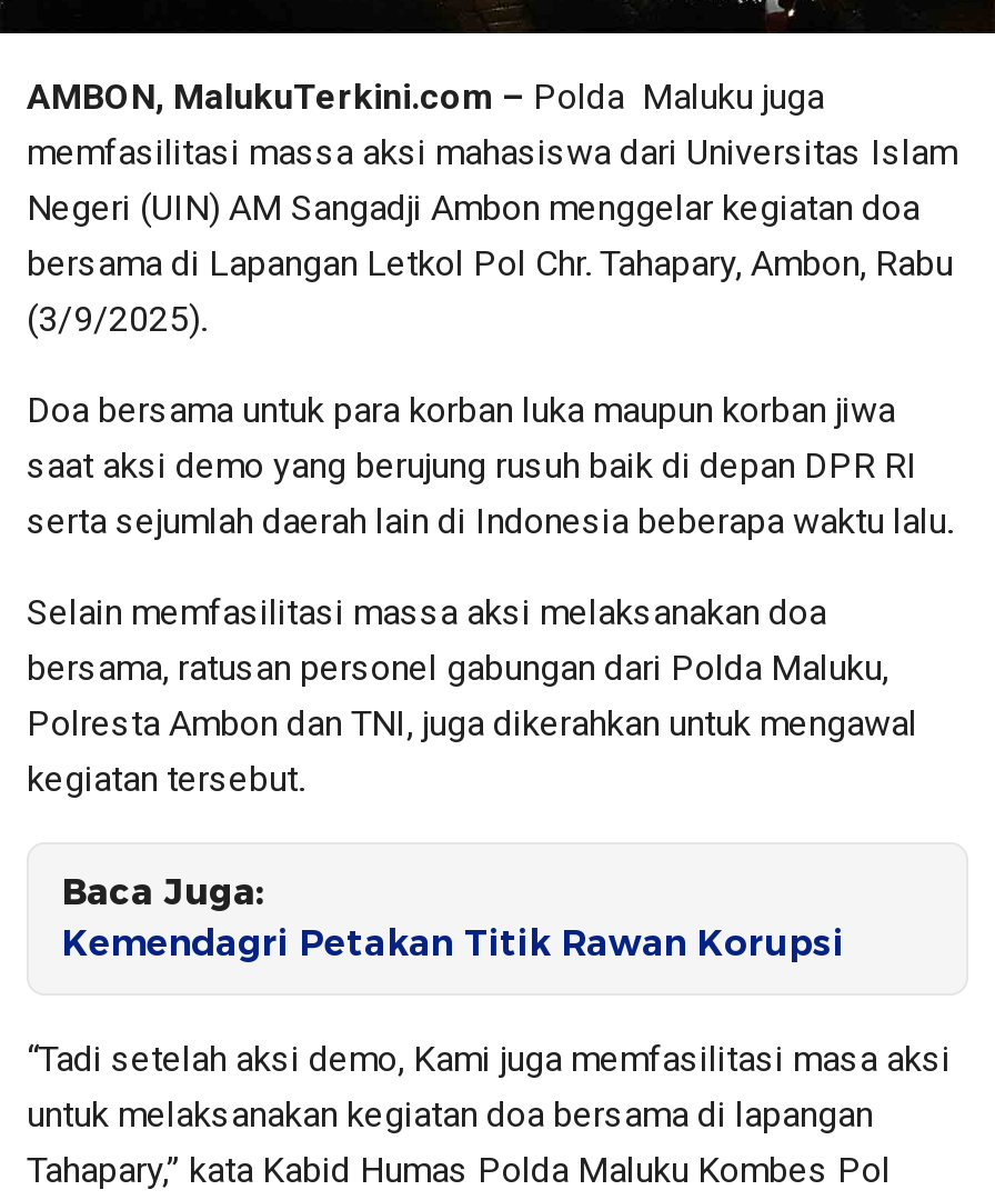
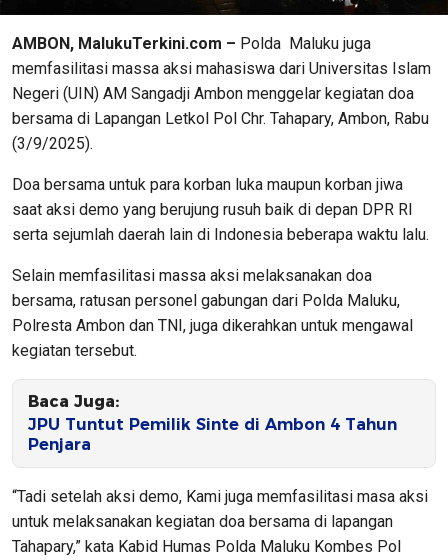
[62,922,844,964] Kemendagri Petakan Titik Rawan Korupsi -> [28,415,397,454] JPU Tuntut Pemilik Sinte di Ambon 4 Tahun | Penjara

